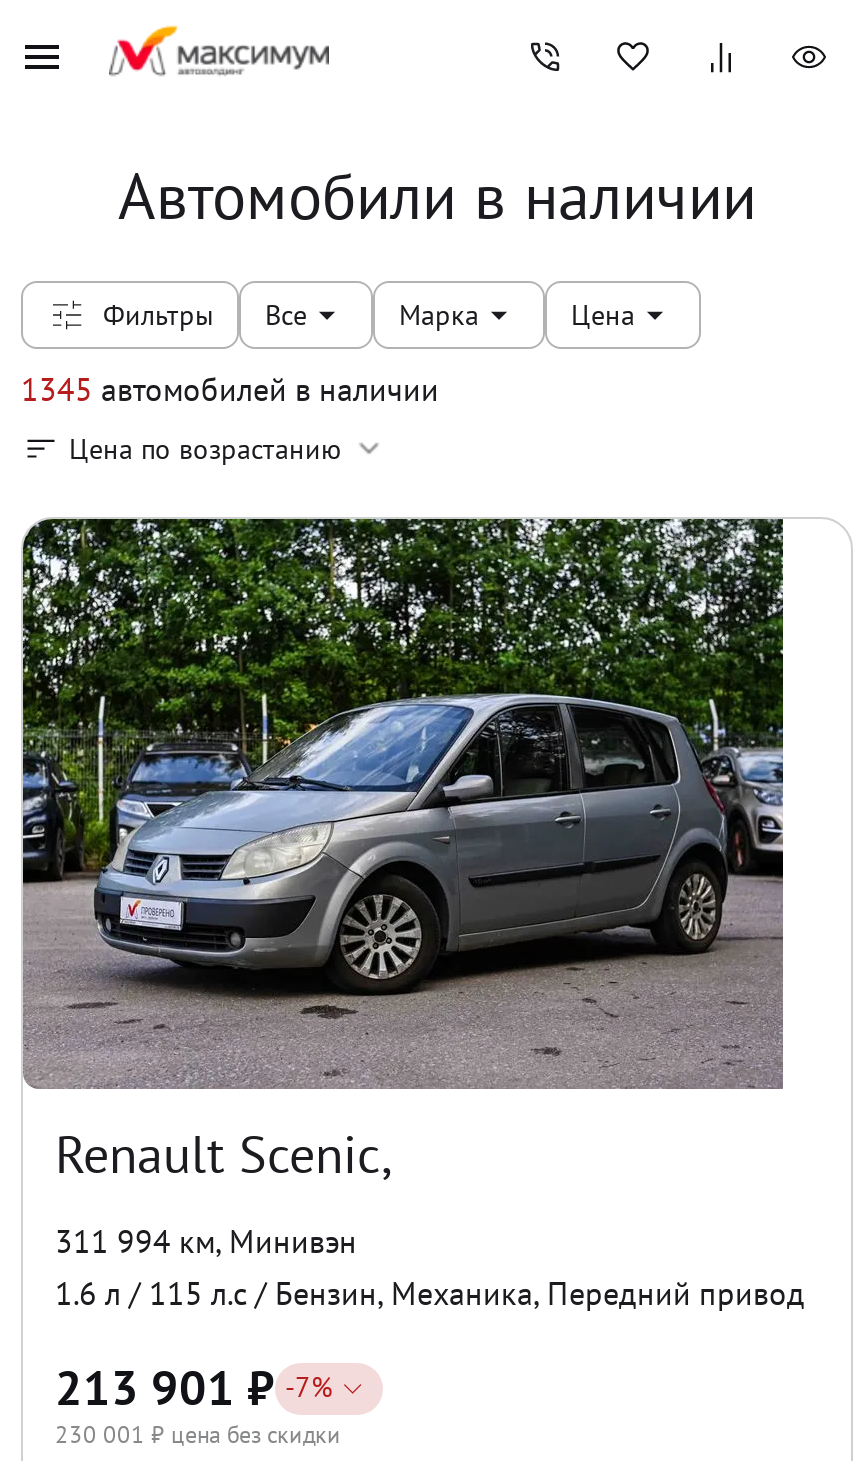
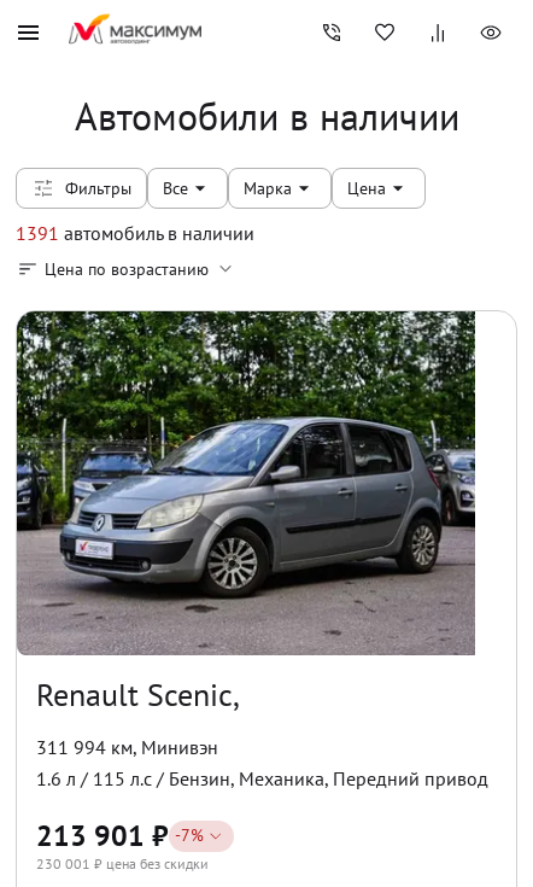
[21,369,439,409] 1345 автомобилей в наличии -> [16,221,254,245] 1391 автомобиль в наличии

